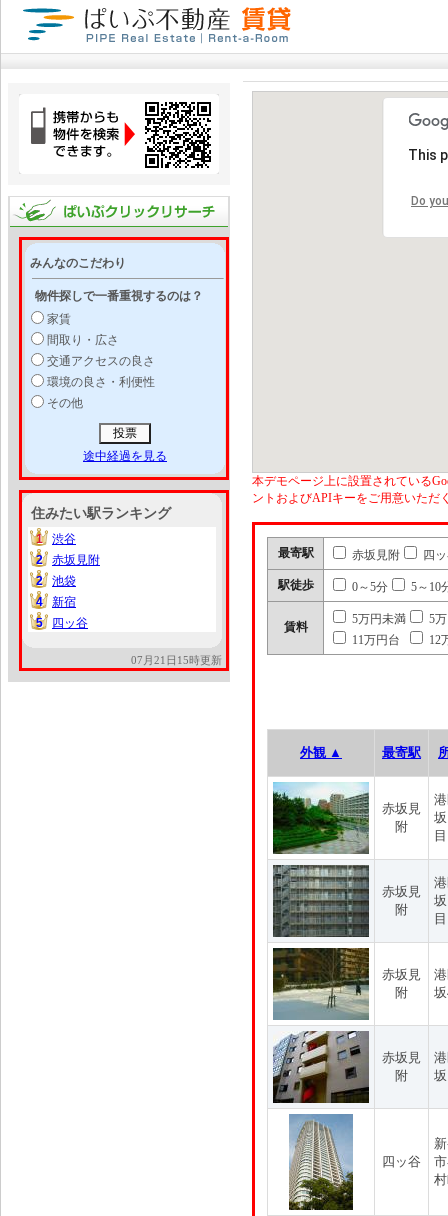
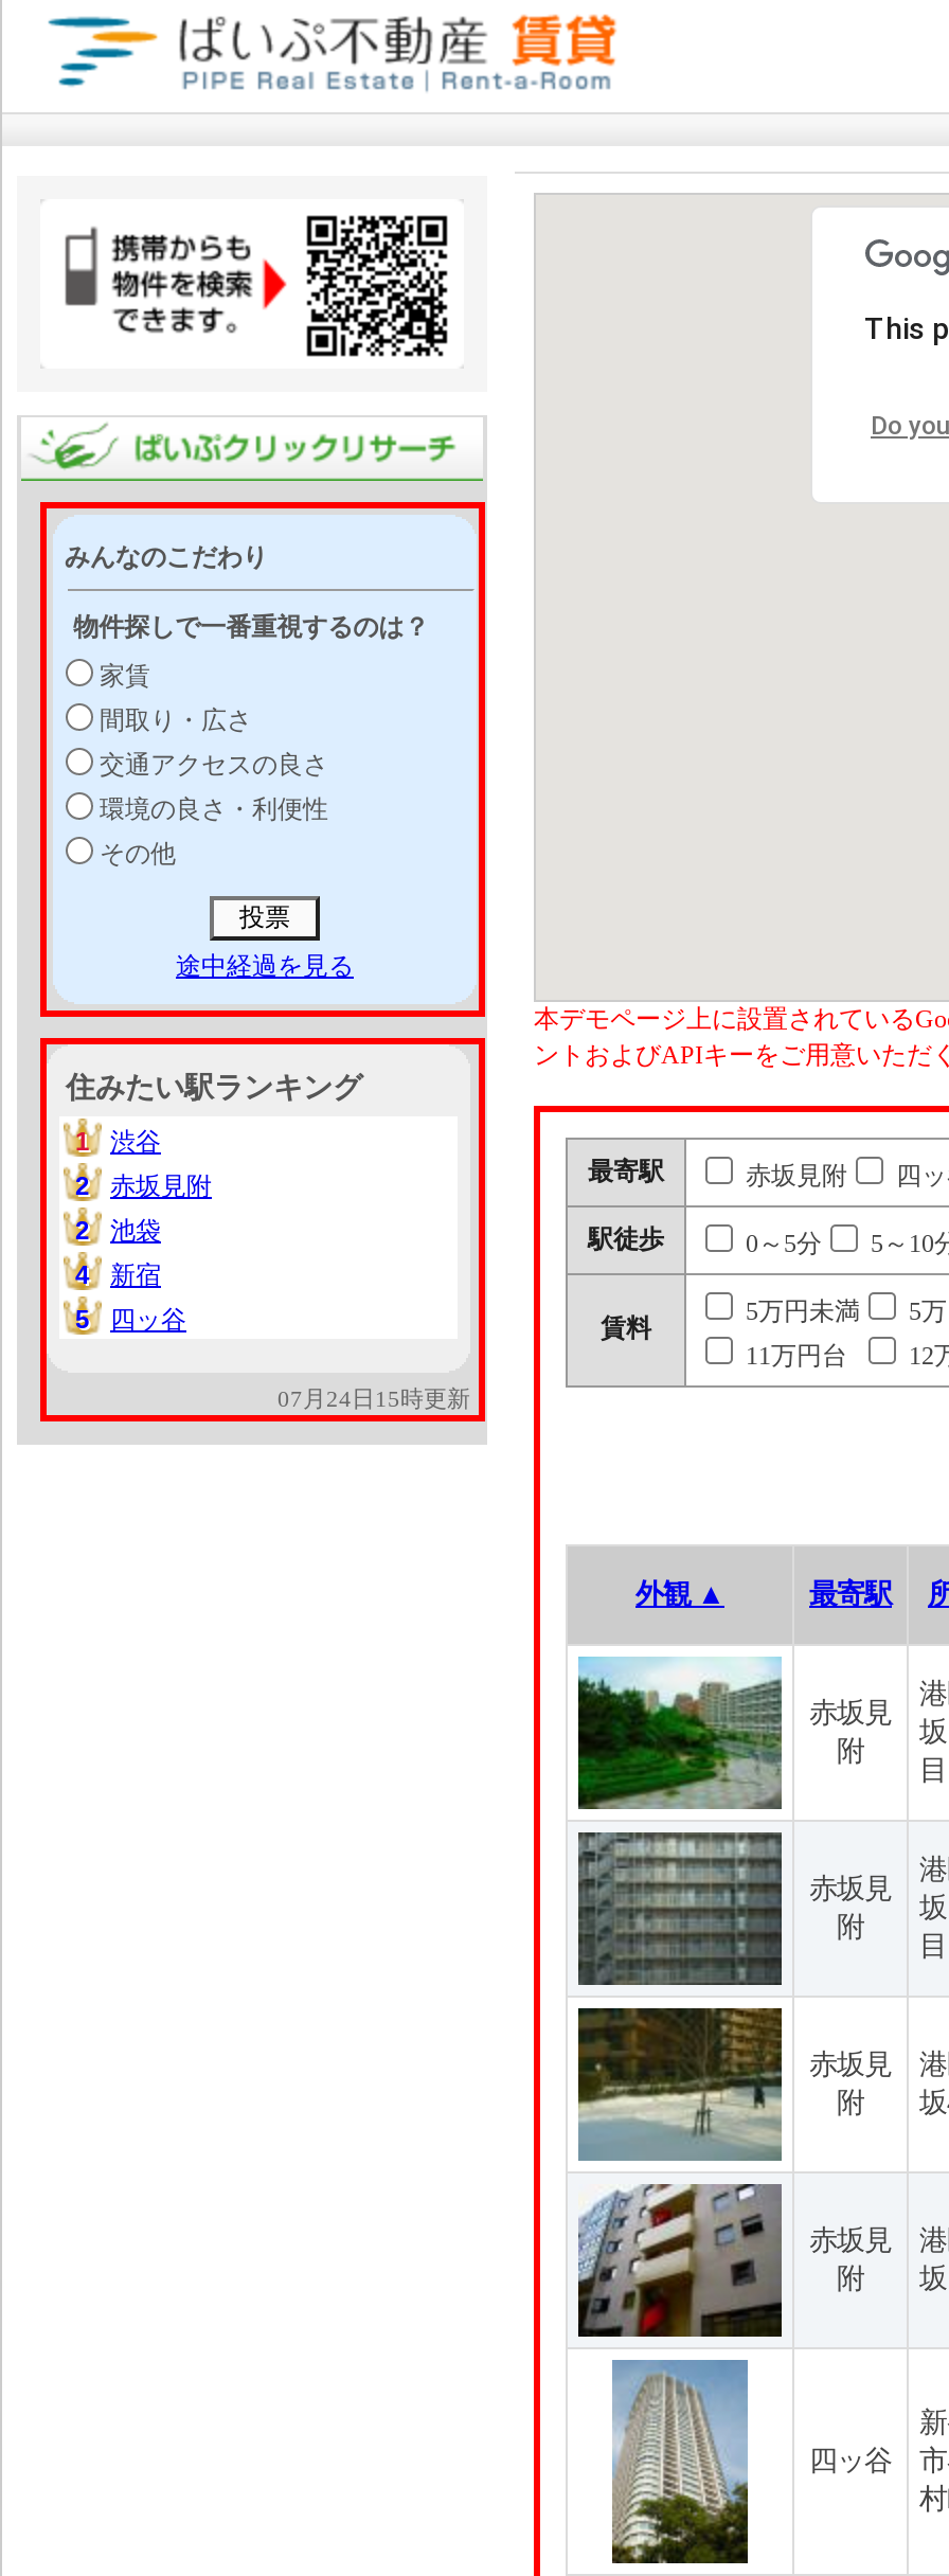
[131,654,222,666] 07月21日15時更新 -> [277,1385,470,1411] 07月24日15時更新

